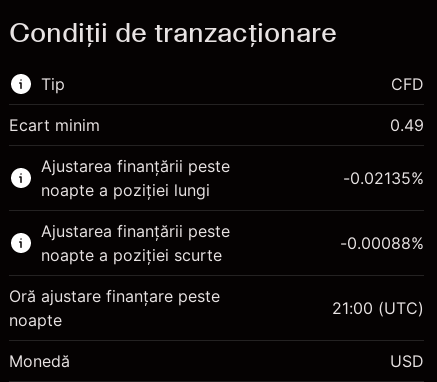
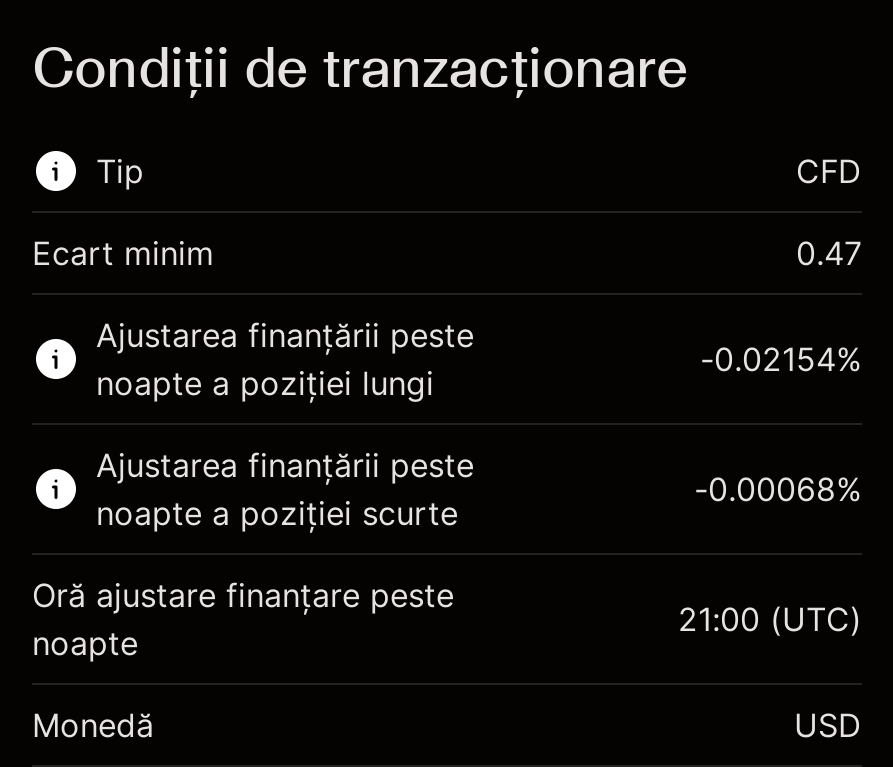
[390,115,424,135] 0.49 -> [796,233,862,273] 0.47
[343,168,424,188] -0.02135% -> [700,339,862,379] -0.02154%
[340,233,424,253] -0.00088% -> [694,469,862,509] -0.00068%

